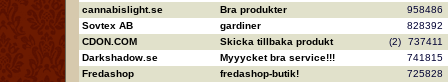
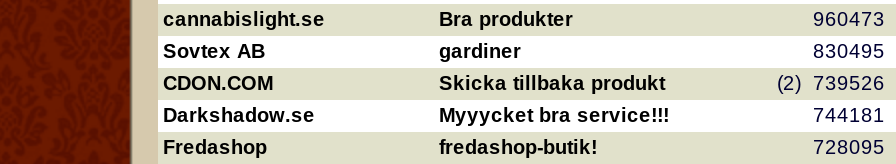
[406,4,448,15] 958486 -> [813,8,896,30] 960473
[406,20,448,31] 828392 -> [813,40,896,62] 830495
[388,36,448,47] (2) 737411 -> [777,72,896,94] (2) 739526
[406,52,448,63] 741815 -> [813,104,896,126] 744181
[406,68,448,79] 725828 -> [813,136,896,158] 728095

